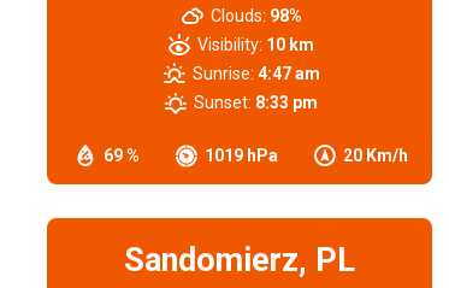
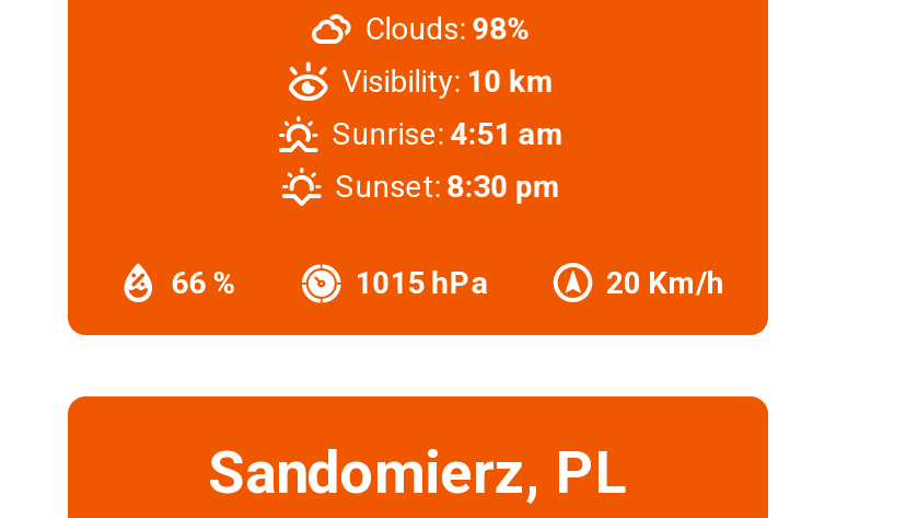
[192,64,320,83] Sunrise: 4:47 am -> [332,116,564,151] Sunrise: 4:51 am
[194,93,318,112] Sunset: 8:33 pm -> [335,168,561,203] Sunset: 8:30 pm
[104,146,140,165] 69 % -> [172,265,237,300] 66 %
[205,146,278,165] 1019 hPa -> [355,265,488,300] 1015 hPa

